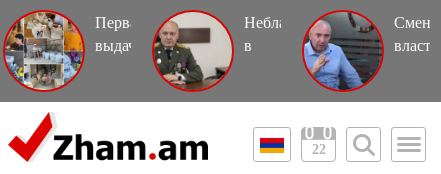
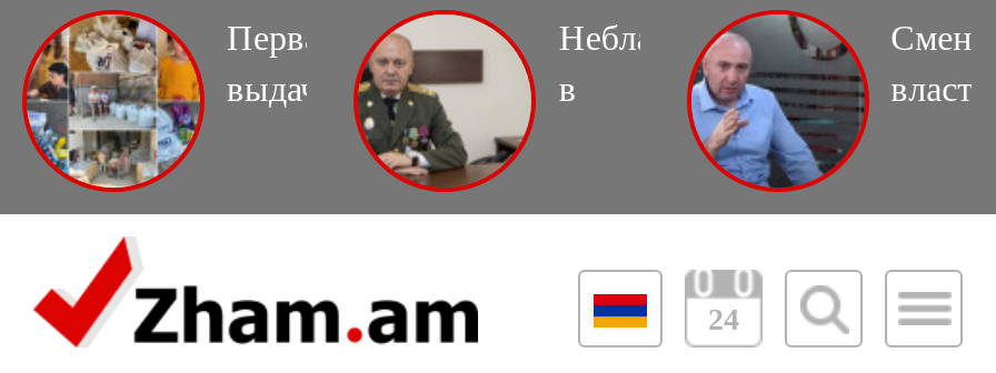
[311,142,325,157] 22 -> [708,303,739,336] 24

